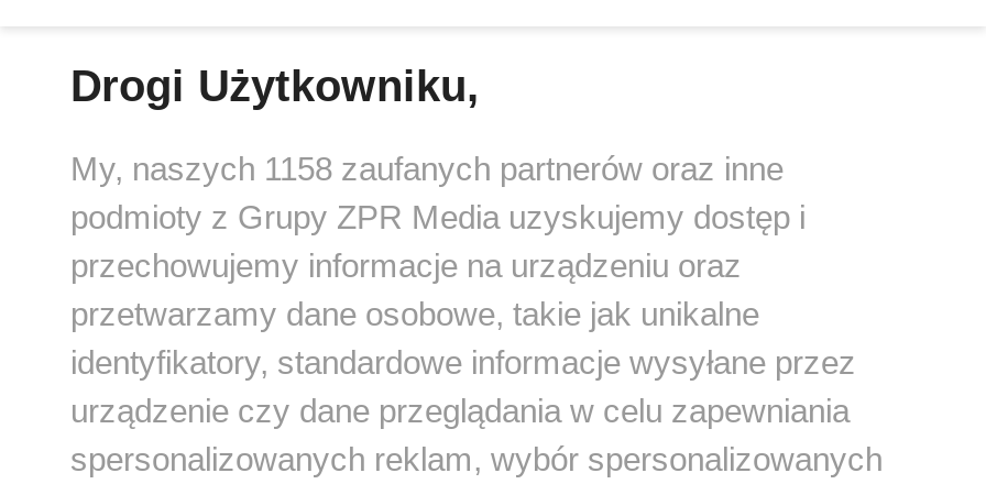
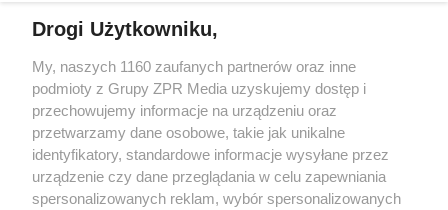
[70,150,784,187] My, naszych 1158 zaufanych partnerów oraz inne -> [32,58,356,75] My, naszych 1160 zaufanych partnerów oraz inne

